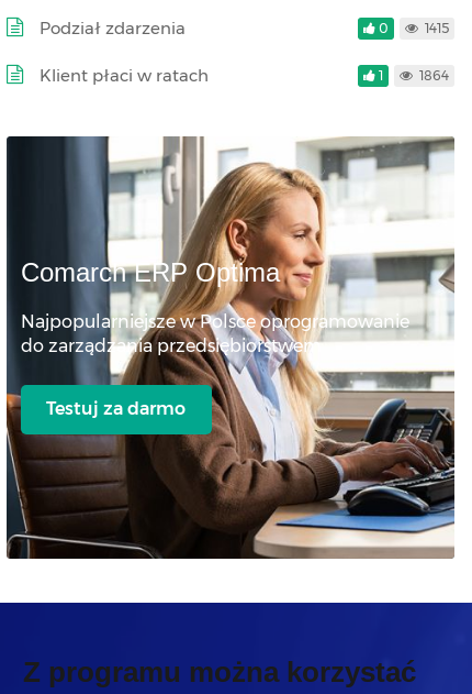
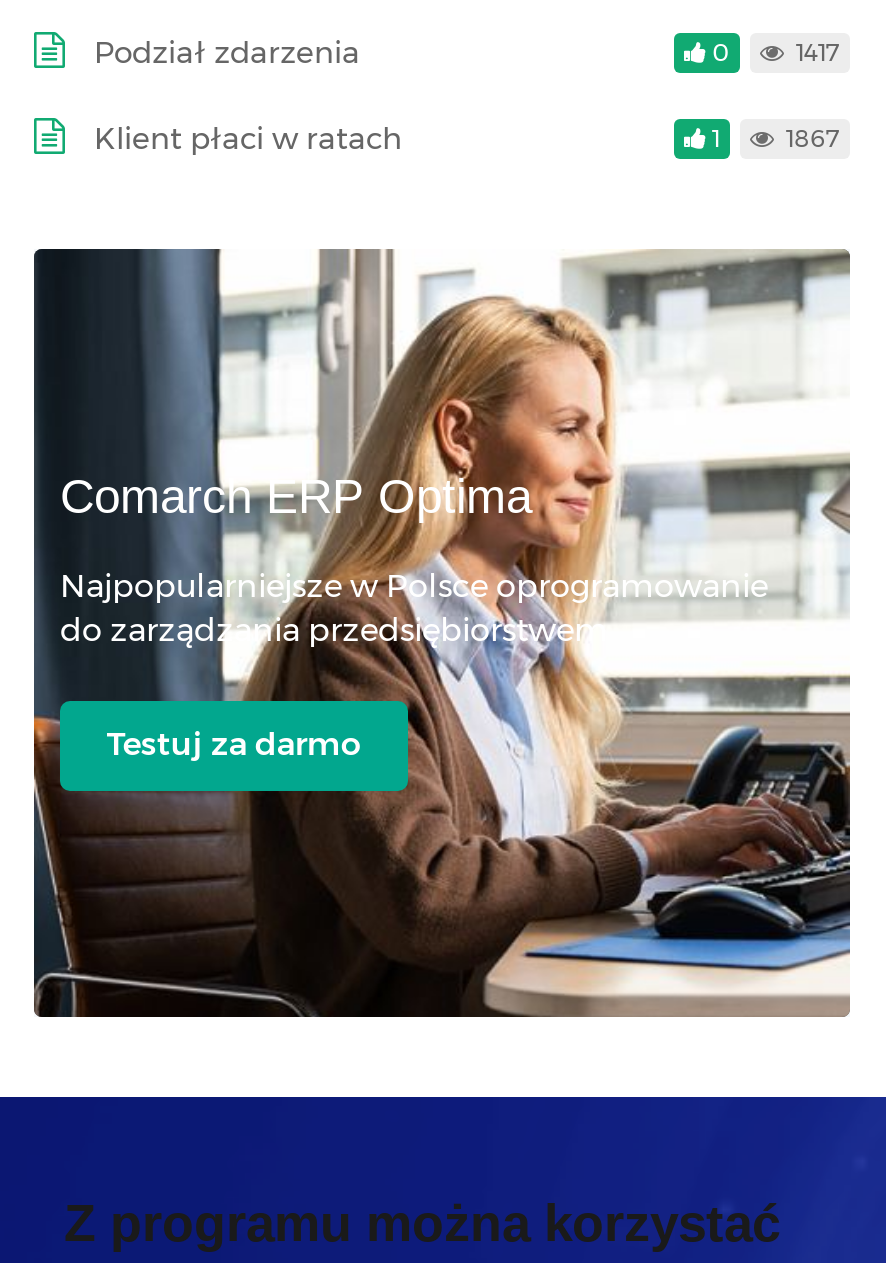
[422,20,449,37] 1415 -> [790,38,840,68] 1417
[379,68,449,84] 1 1864 -> [712,124,840,154] 1 1867

